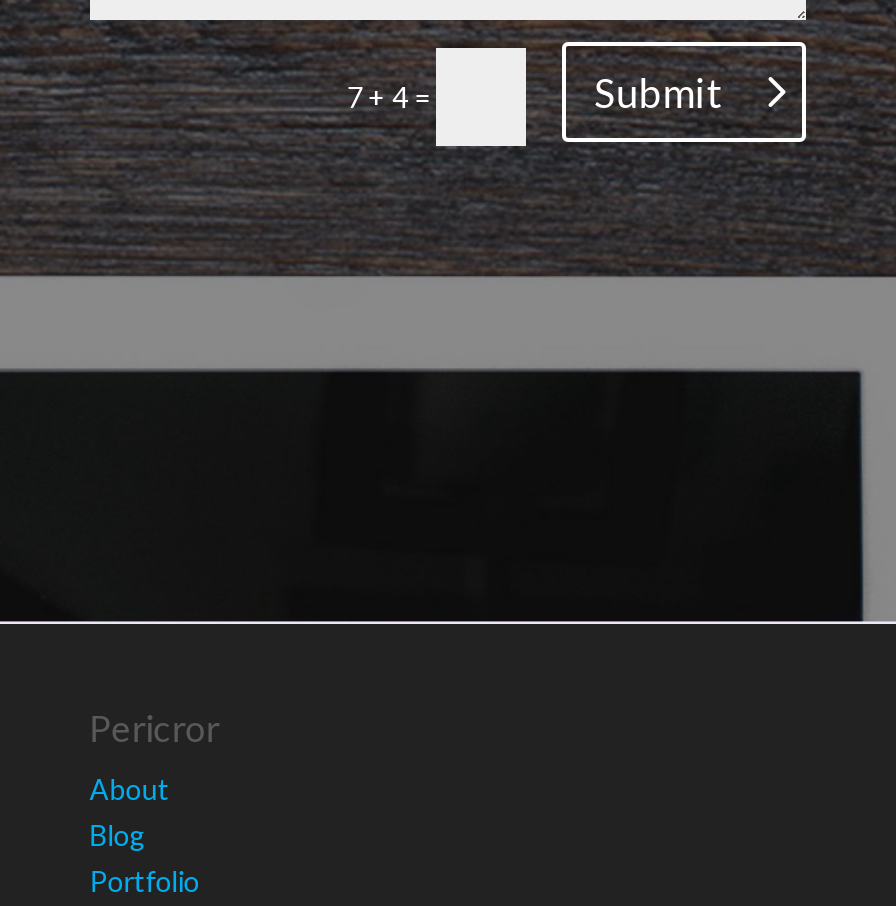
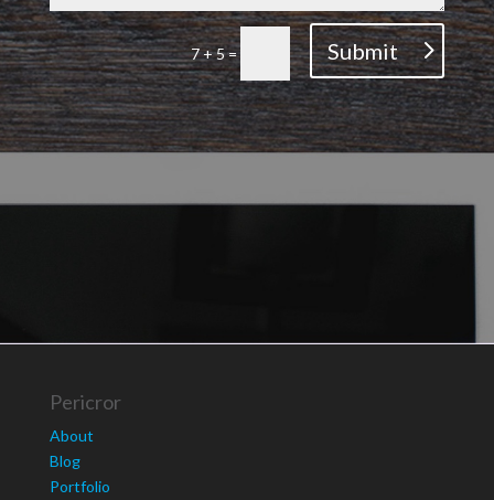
[346,80,436,114] 7 + 4 = -> [191,44,241,63] 7 + 5 =

